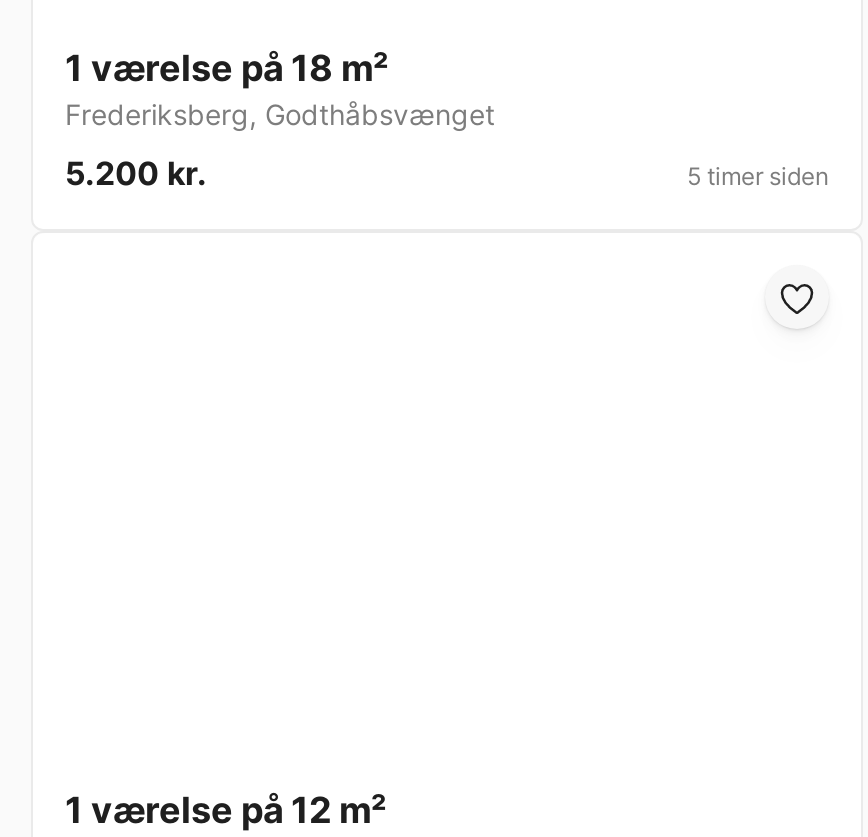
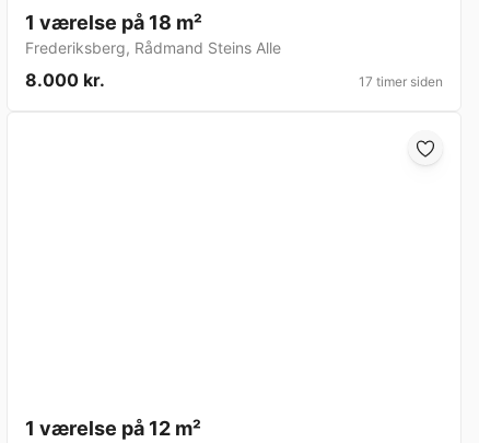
[65,98,495,132] Frederiksberg, Godthåbsvænget -> [25,39,281,57] Frederiksberg, Rådmand Steins Alle
[65,154,829,194] 5.200 kr. | 5 timer siden -> [25,69,443,91] 8.000 kr. | 17 timer siden

